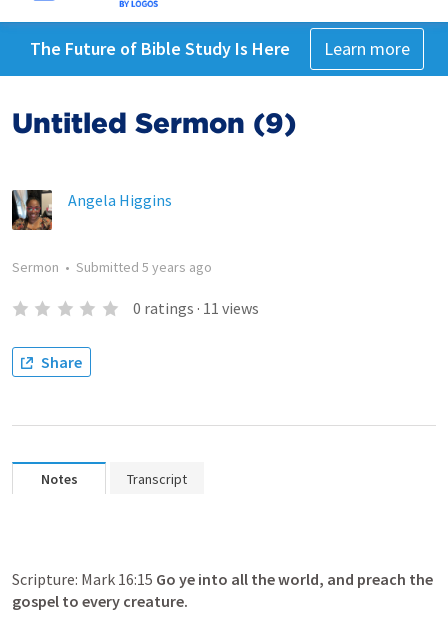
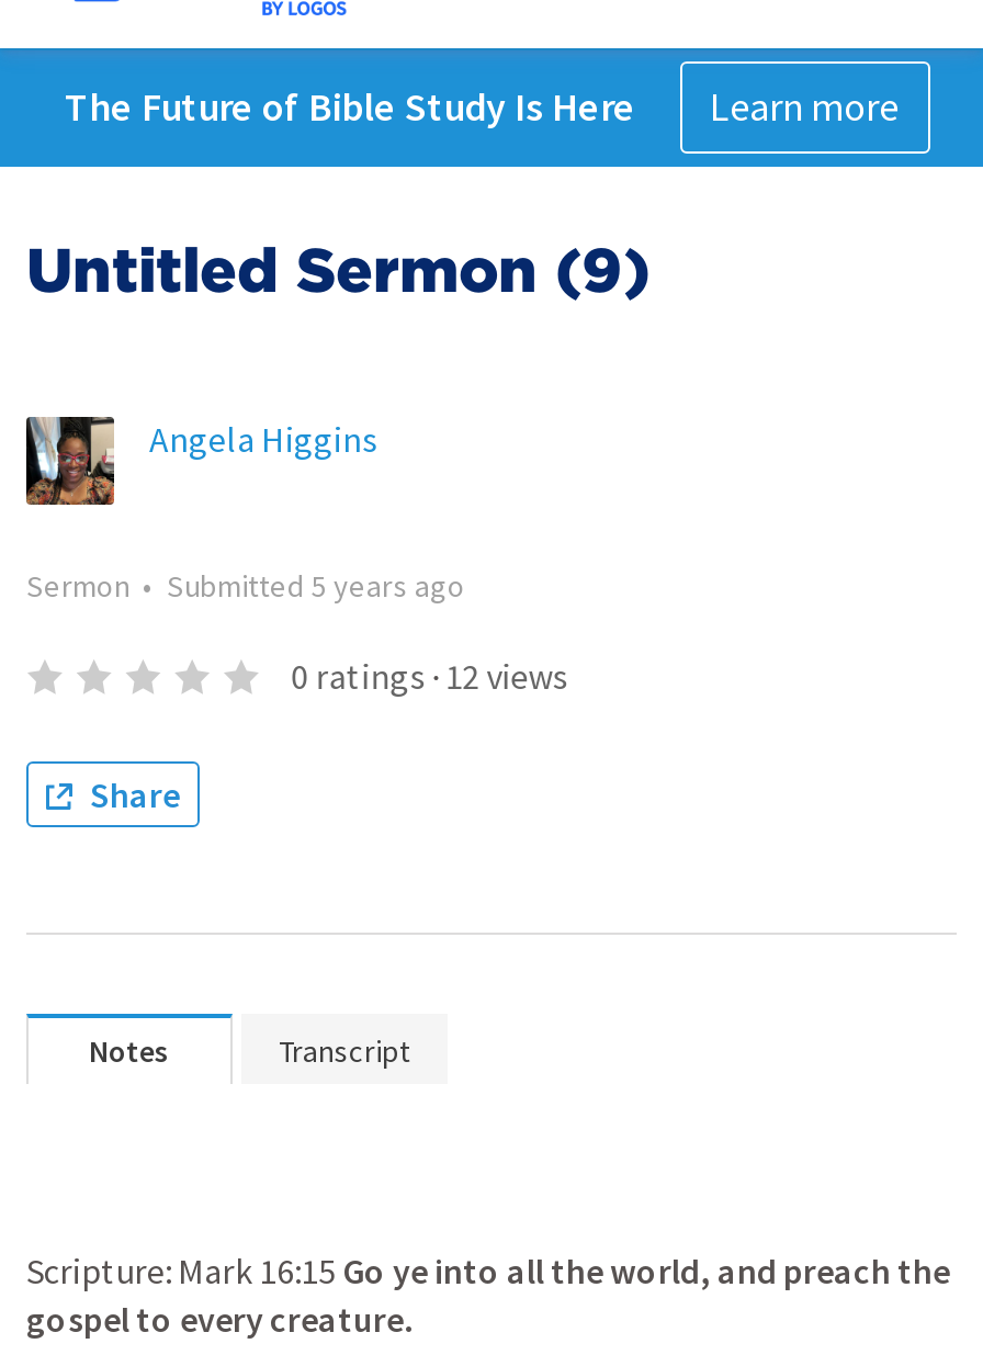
[133,298,259,318] 0 ratings · 11 views -> [291,654,568,698] 0 ratings · 12 views

